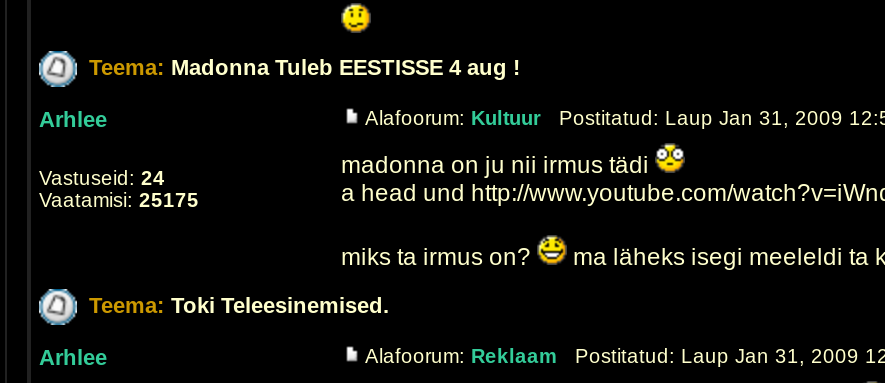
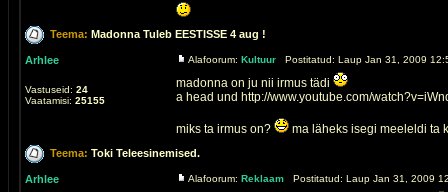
[39,189,199,211] Vaatamisi: 25175 -> [25,95,105,106] Vaatamisi: 25155

